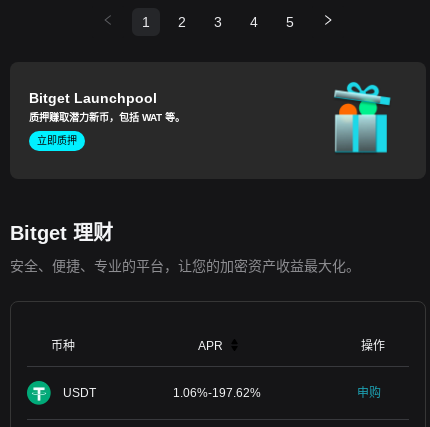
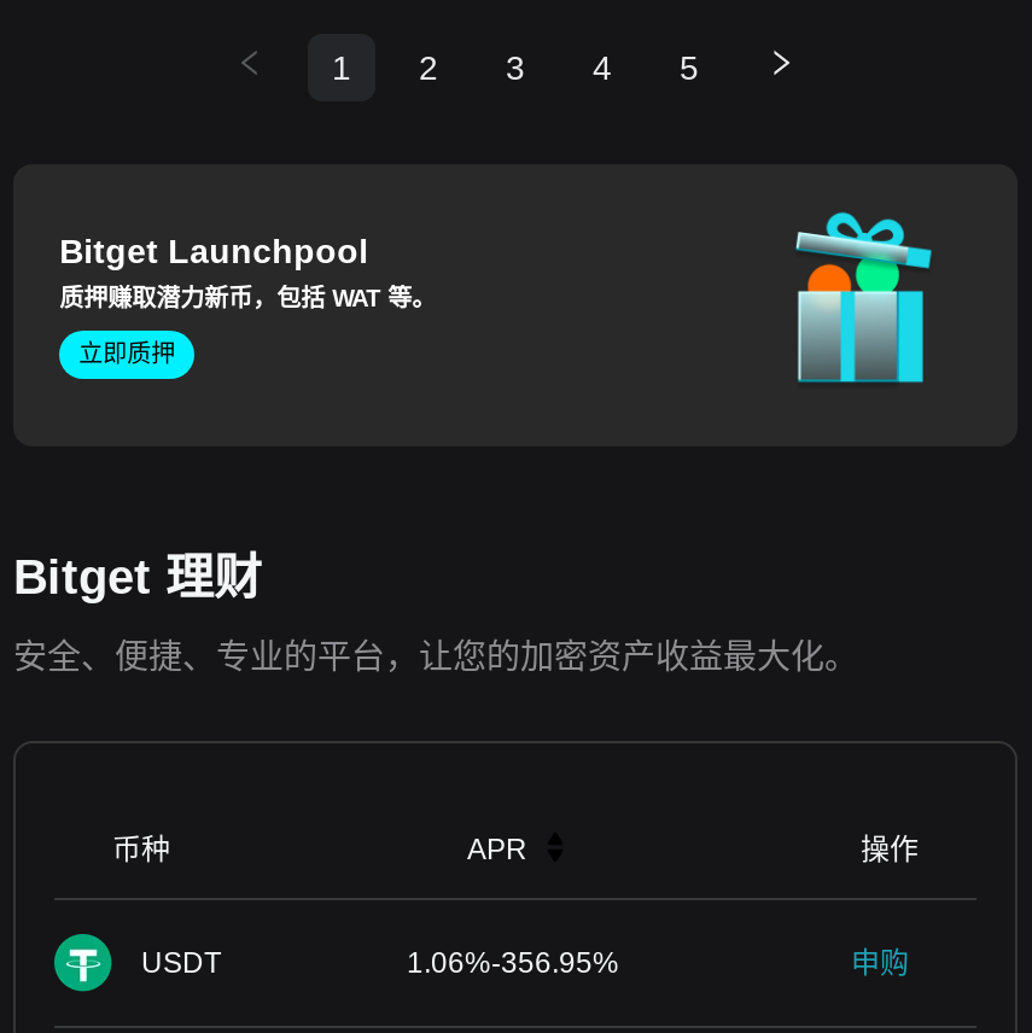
[173,386,261,400] 1.06%-197.62% -> [407,945,619,979] 1.06%-356.95%

